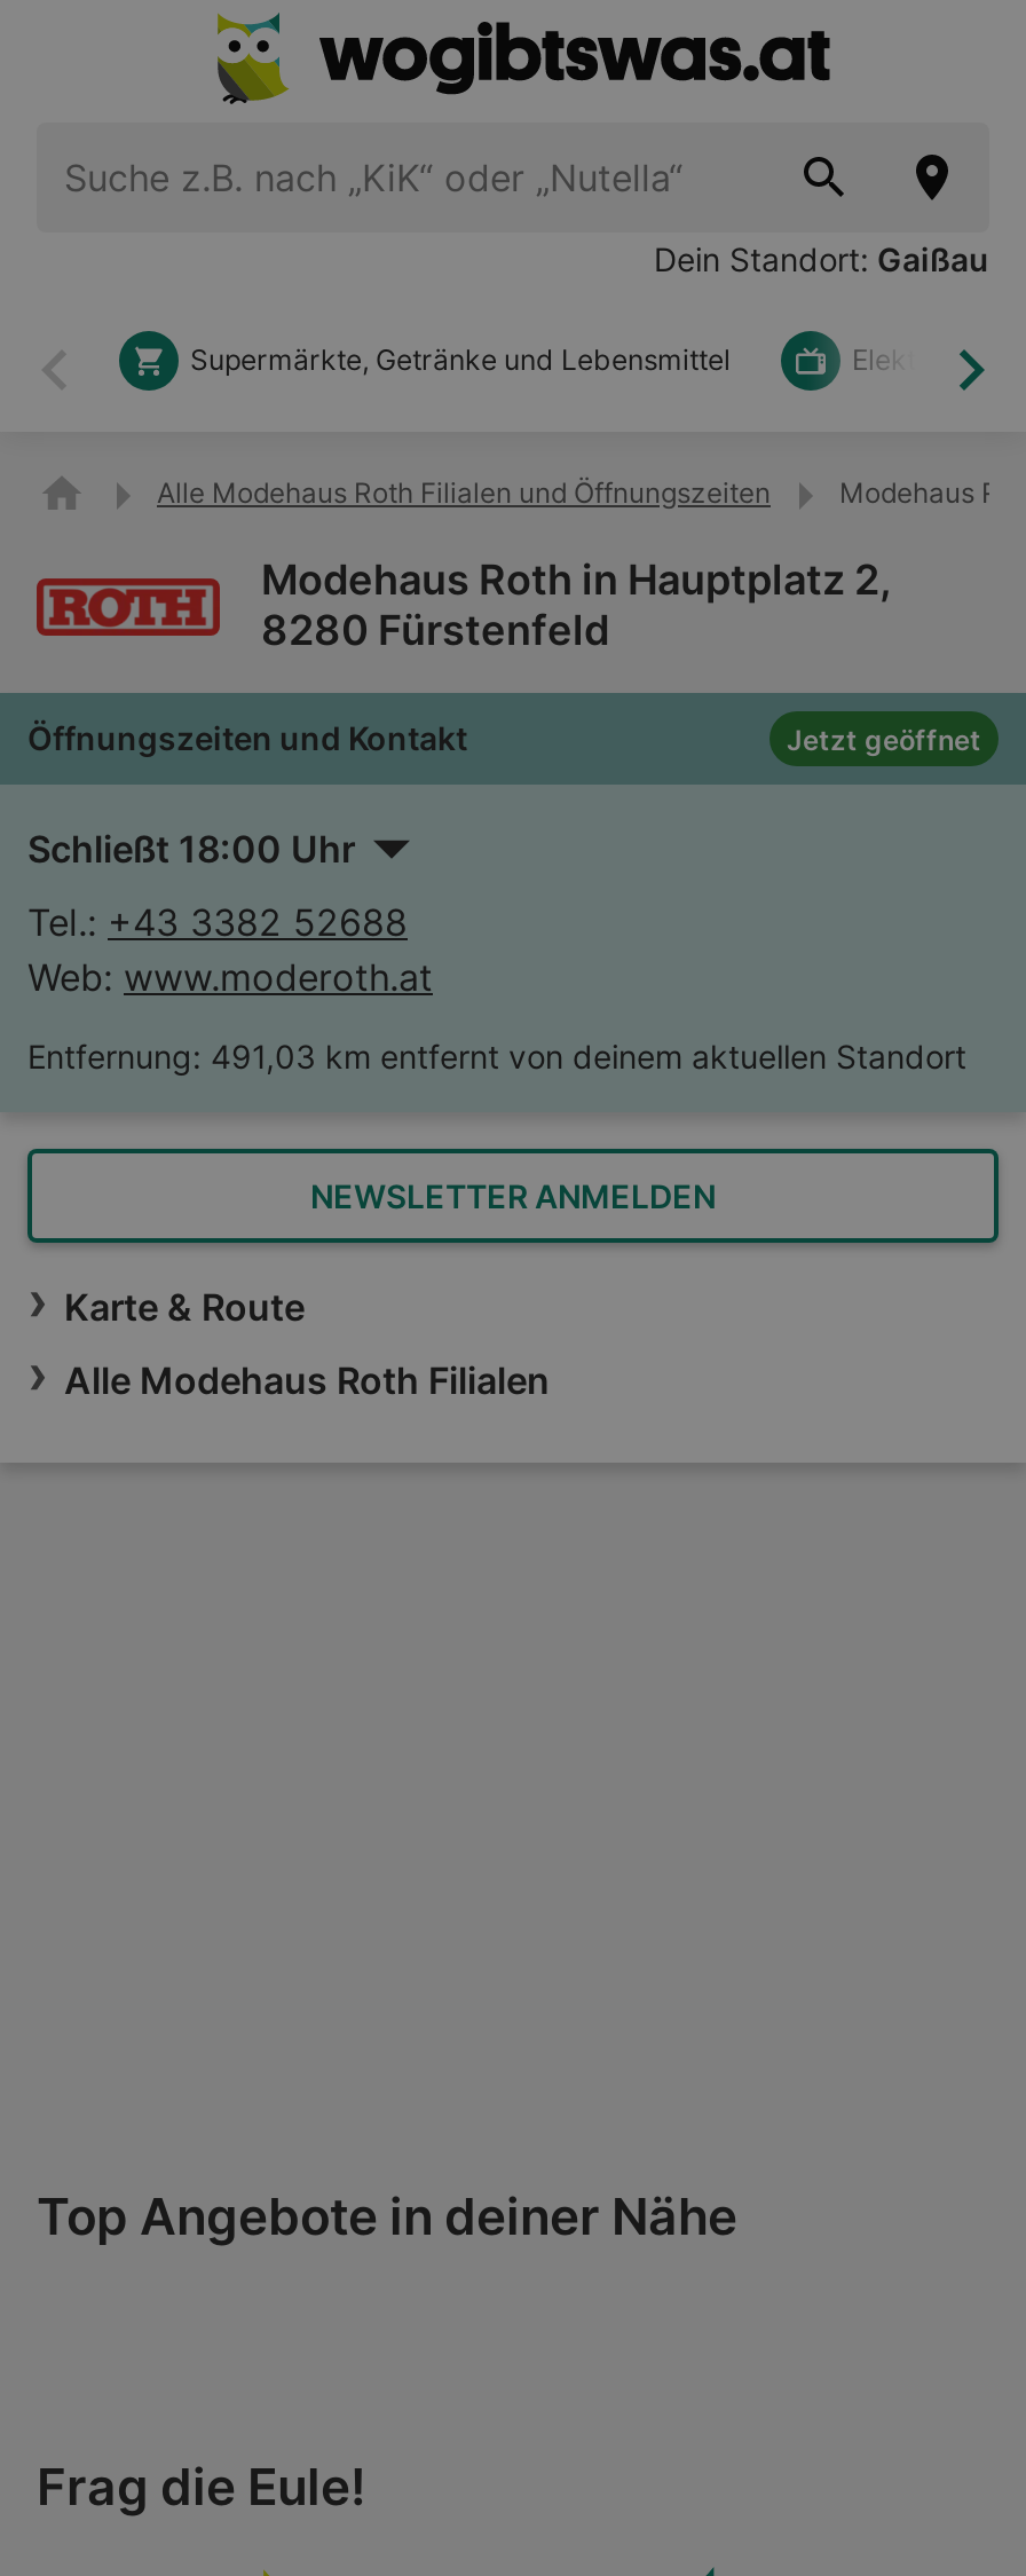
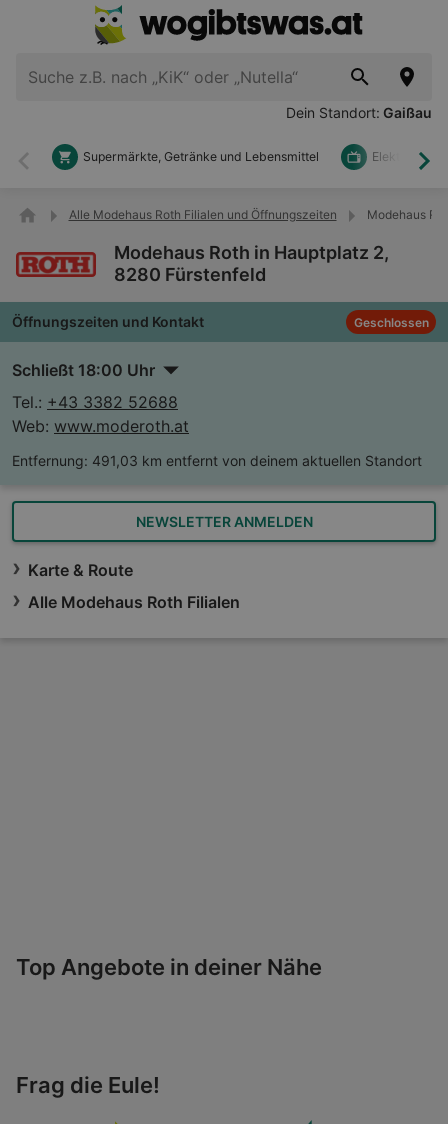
[787,722,981,757] Jetzt geöffnet -> [353,315,428,330] Geschlossen

